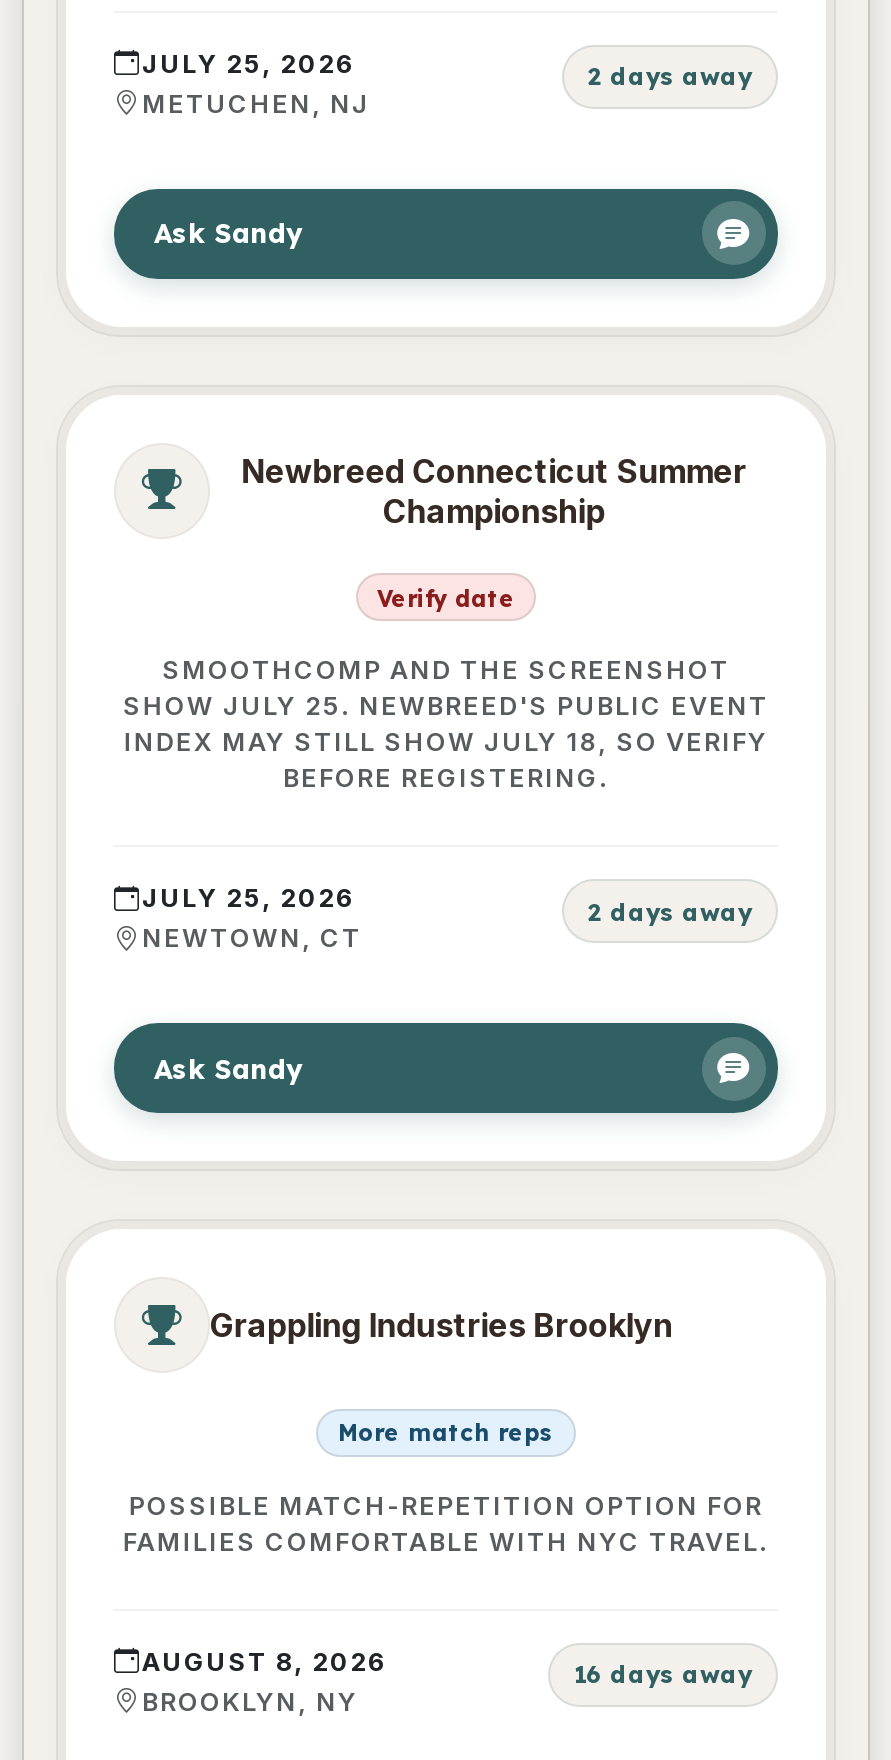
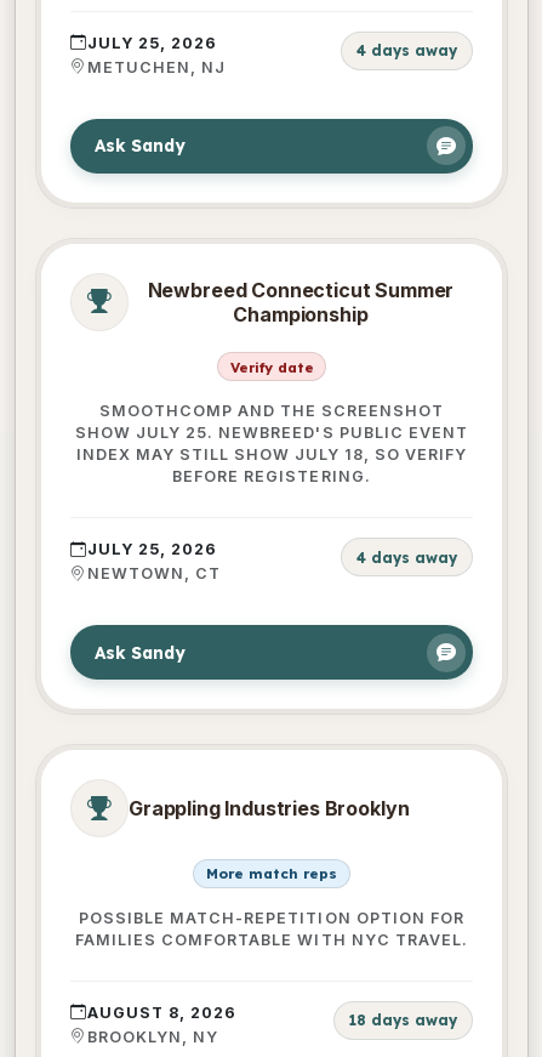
[588,61,752,91] 2 days away -> [356,42,457,60] 4 days away
[588,897,752,927] 2 days away -> [356,548,457,566] 4 days away
[574,1660,752,1690] 16 days away -> [349,1011,457,1029] 18 days away

